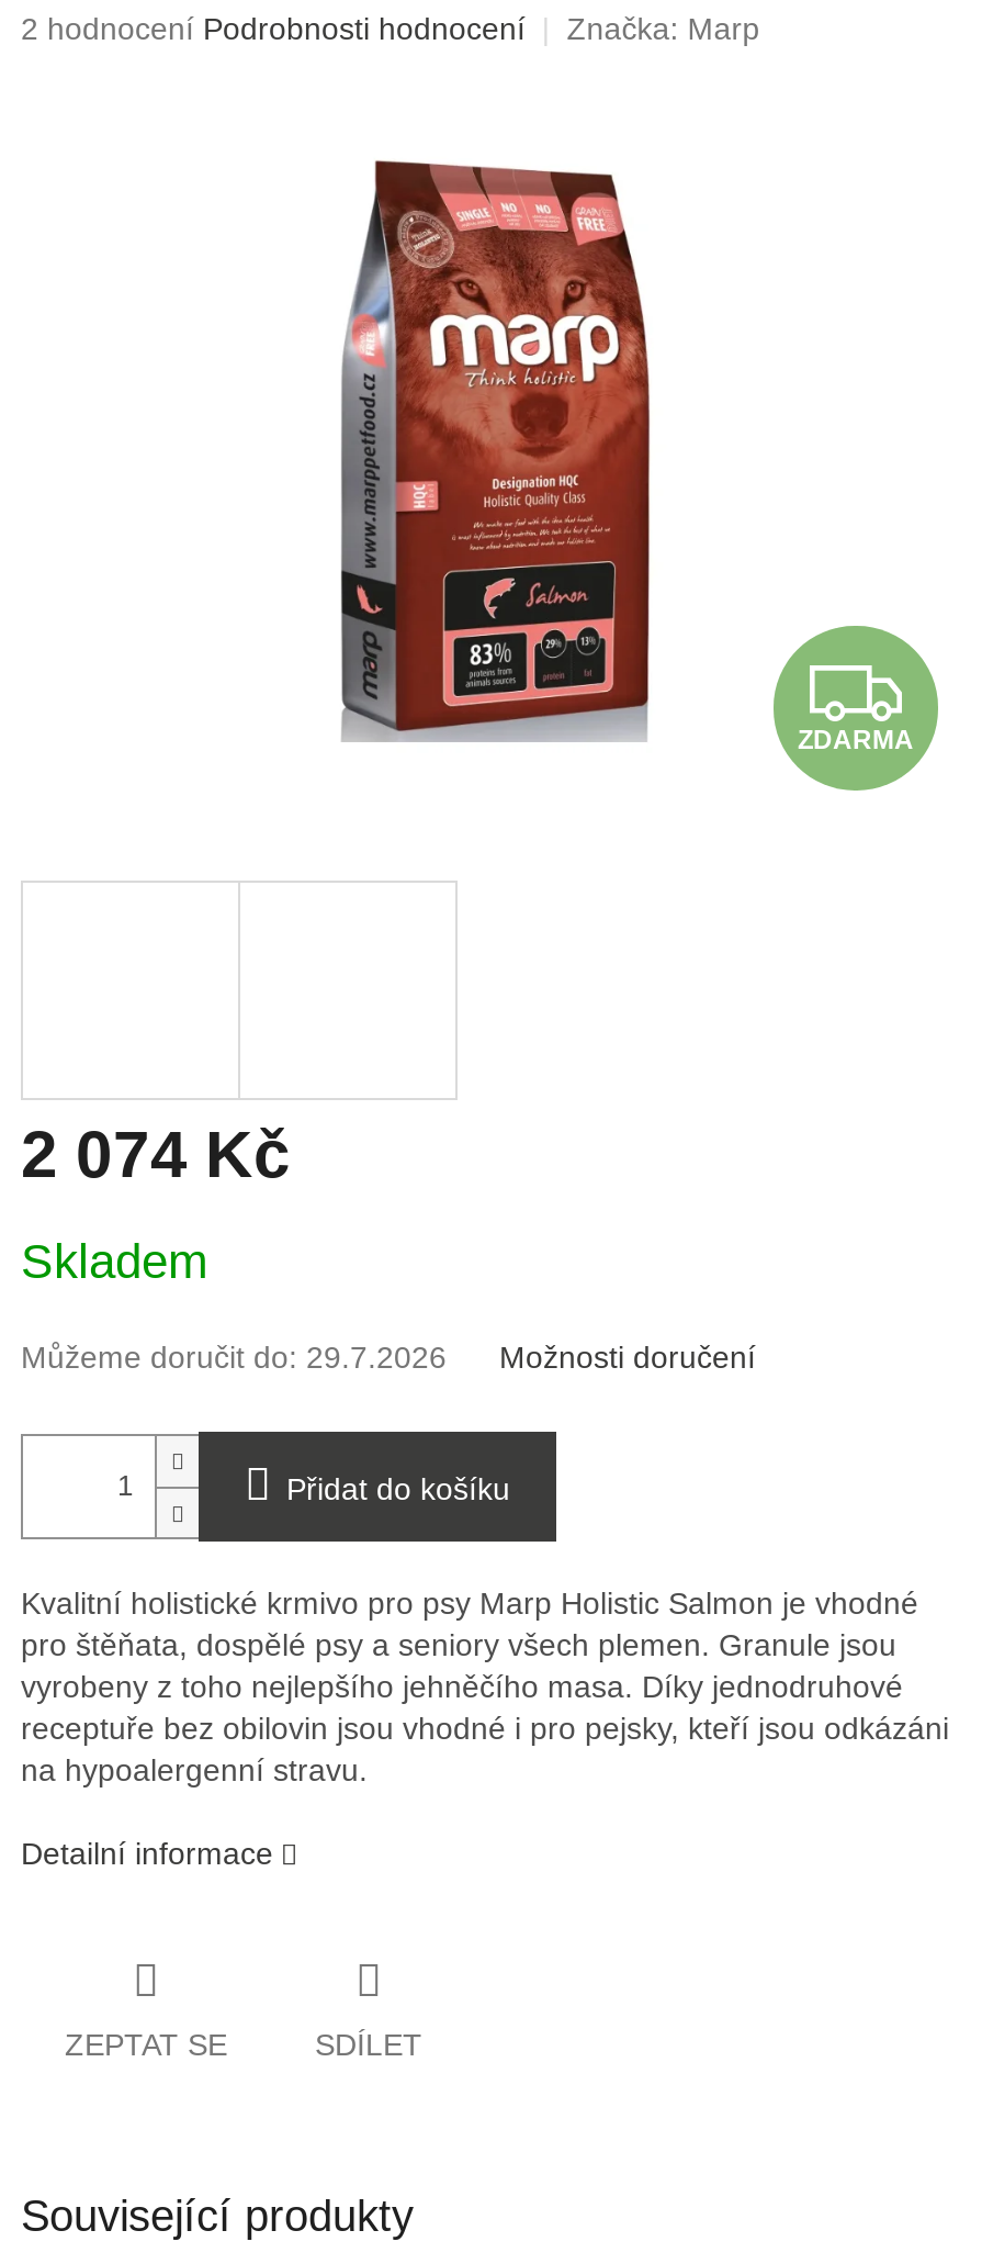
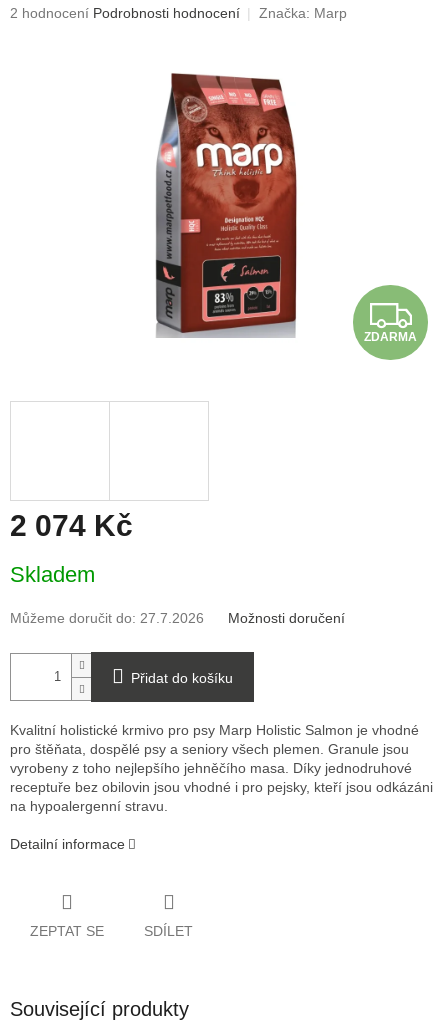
[21,1339,447,1374] Můžeme doručit do: 29.7.2026 -> [10,610,204,626] Můžeme doručit do: 27.7.2026

